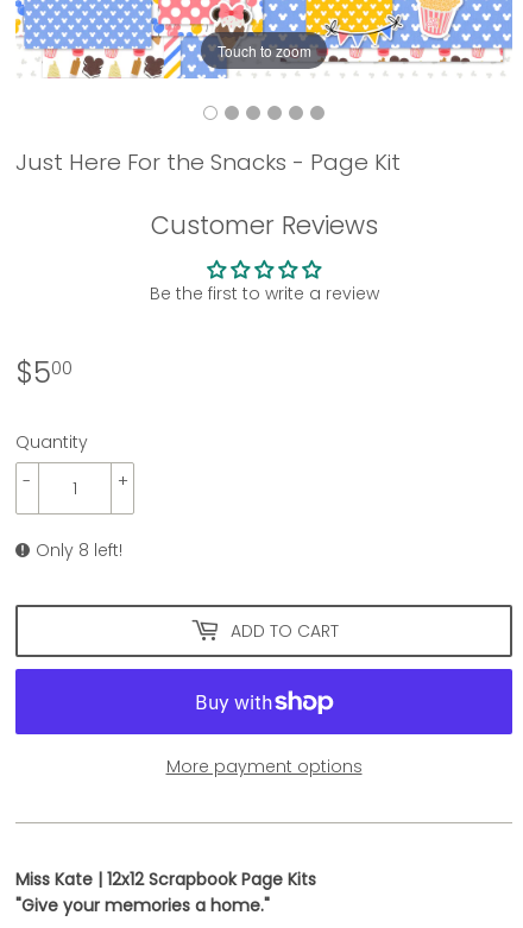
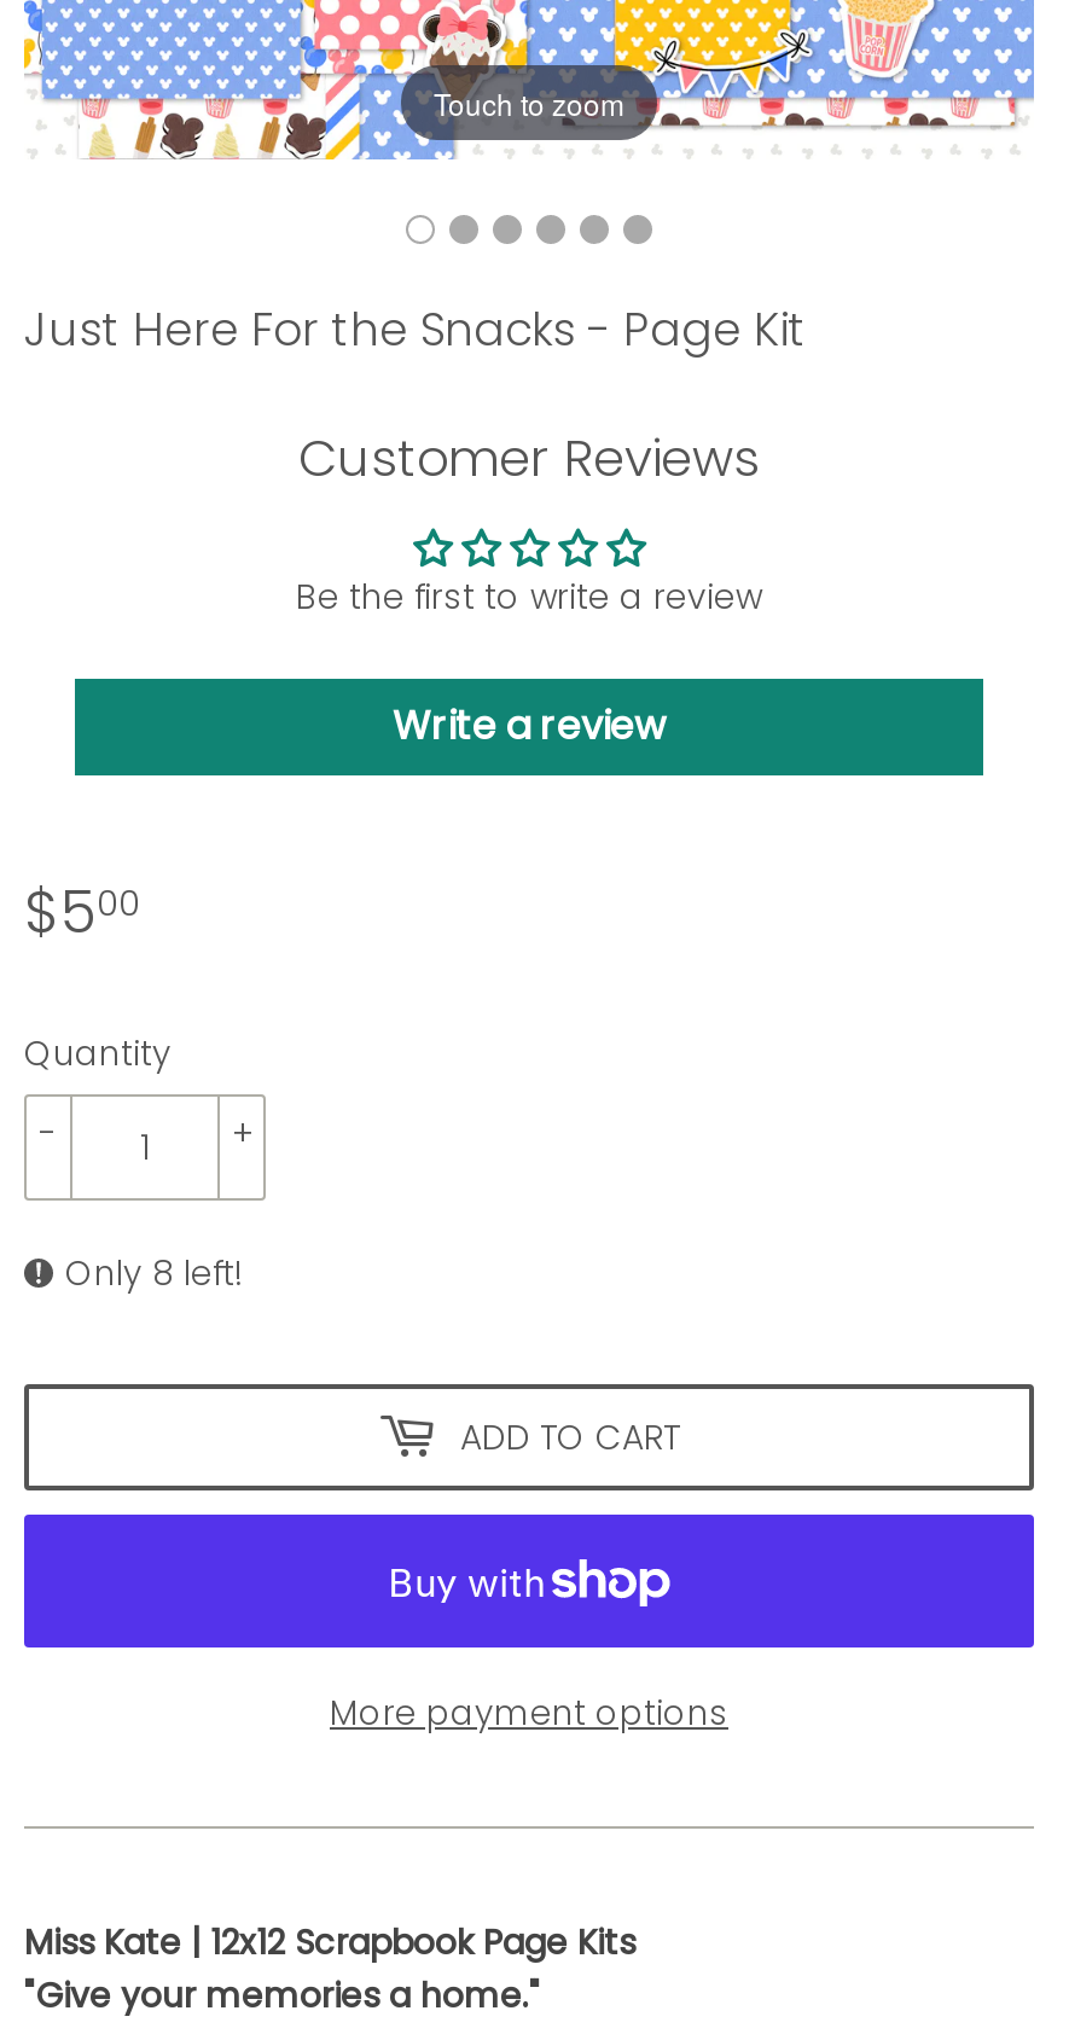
none -> [393,699,666,754] Write a review

